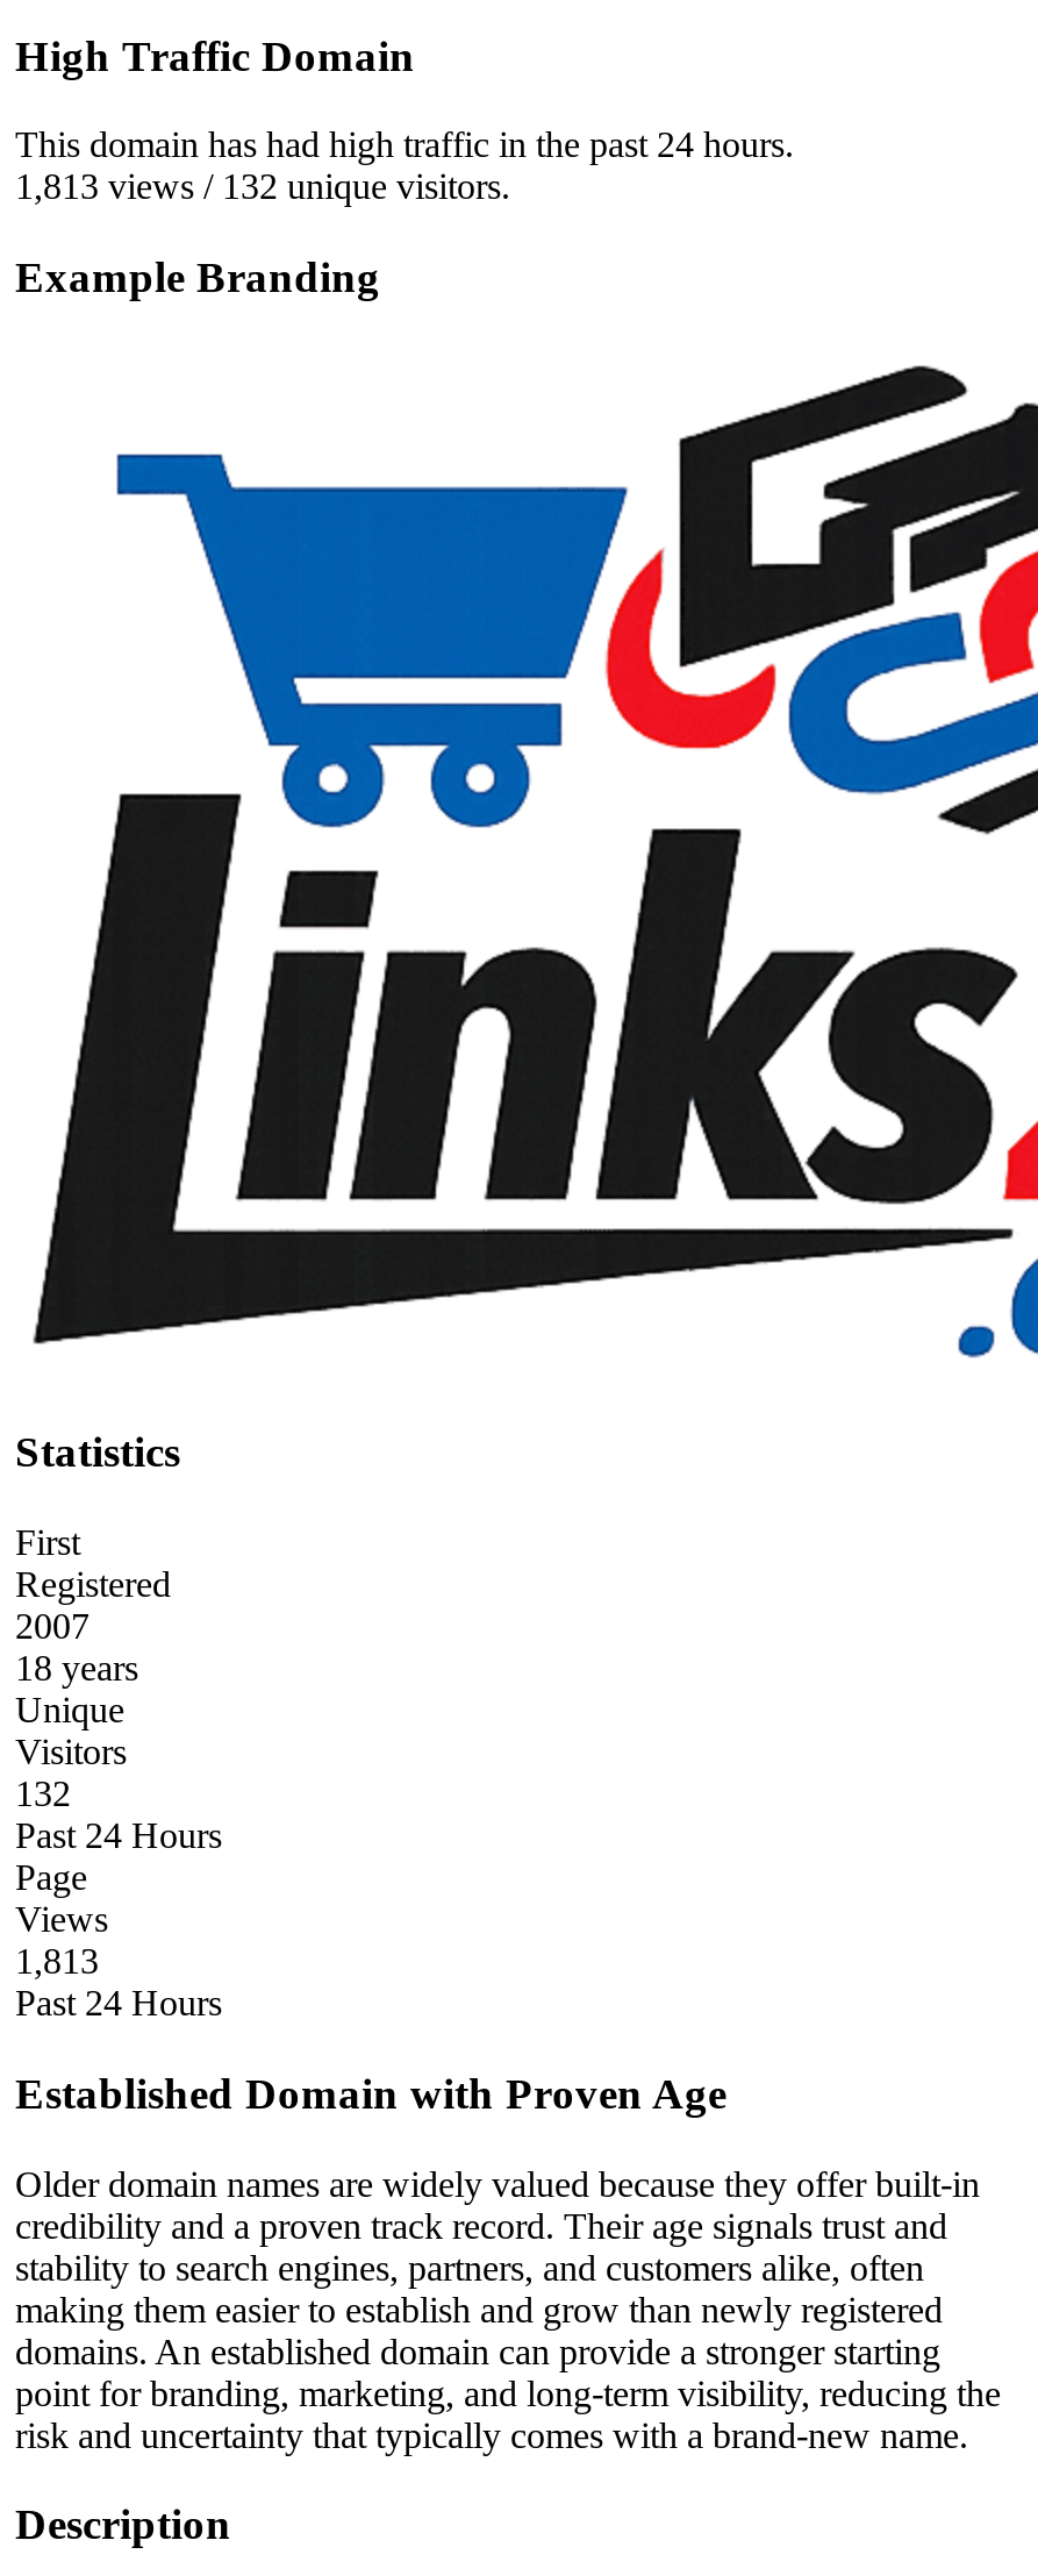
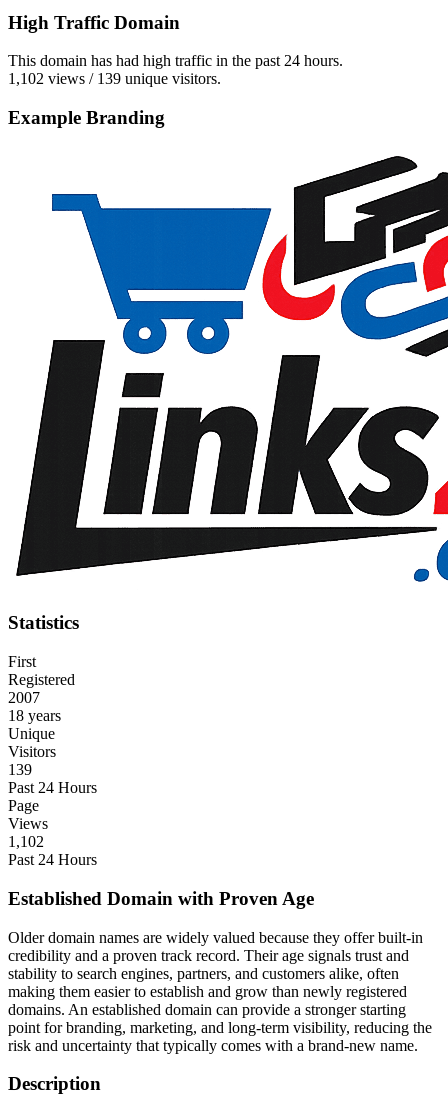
[15,167,510,207] 1,813 views / 132 unique visitors. -> [8,70,221,87] 1,102 views / 139 unique visitors.
[15,1774,71,1814] 132 -> [8,761,32,778] 139
[15,1941,99,1981] 1,813 -> [8,833,44,850] 1,102

